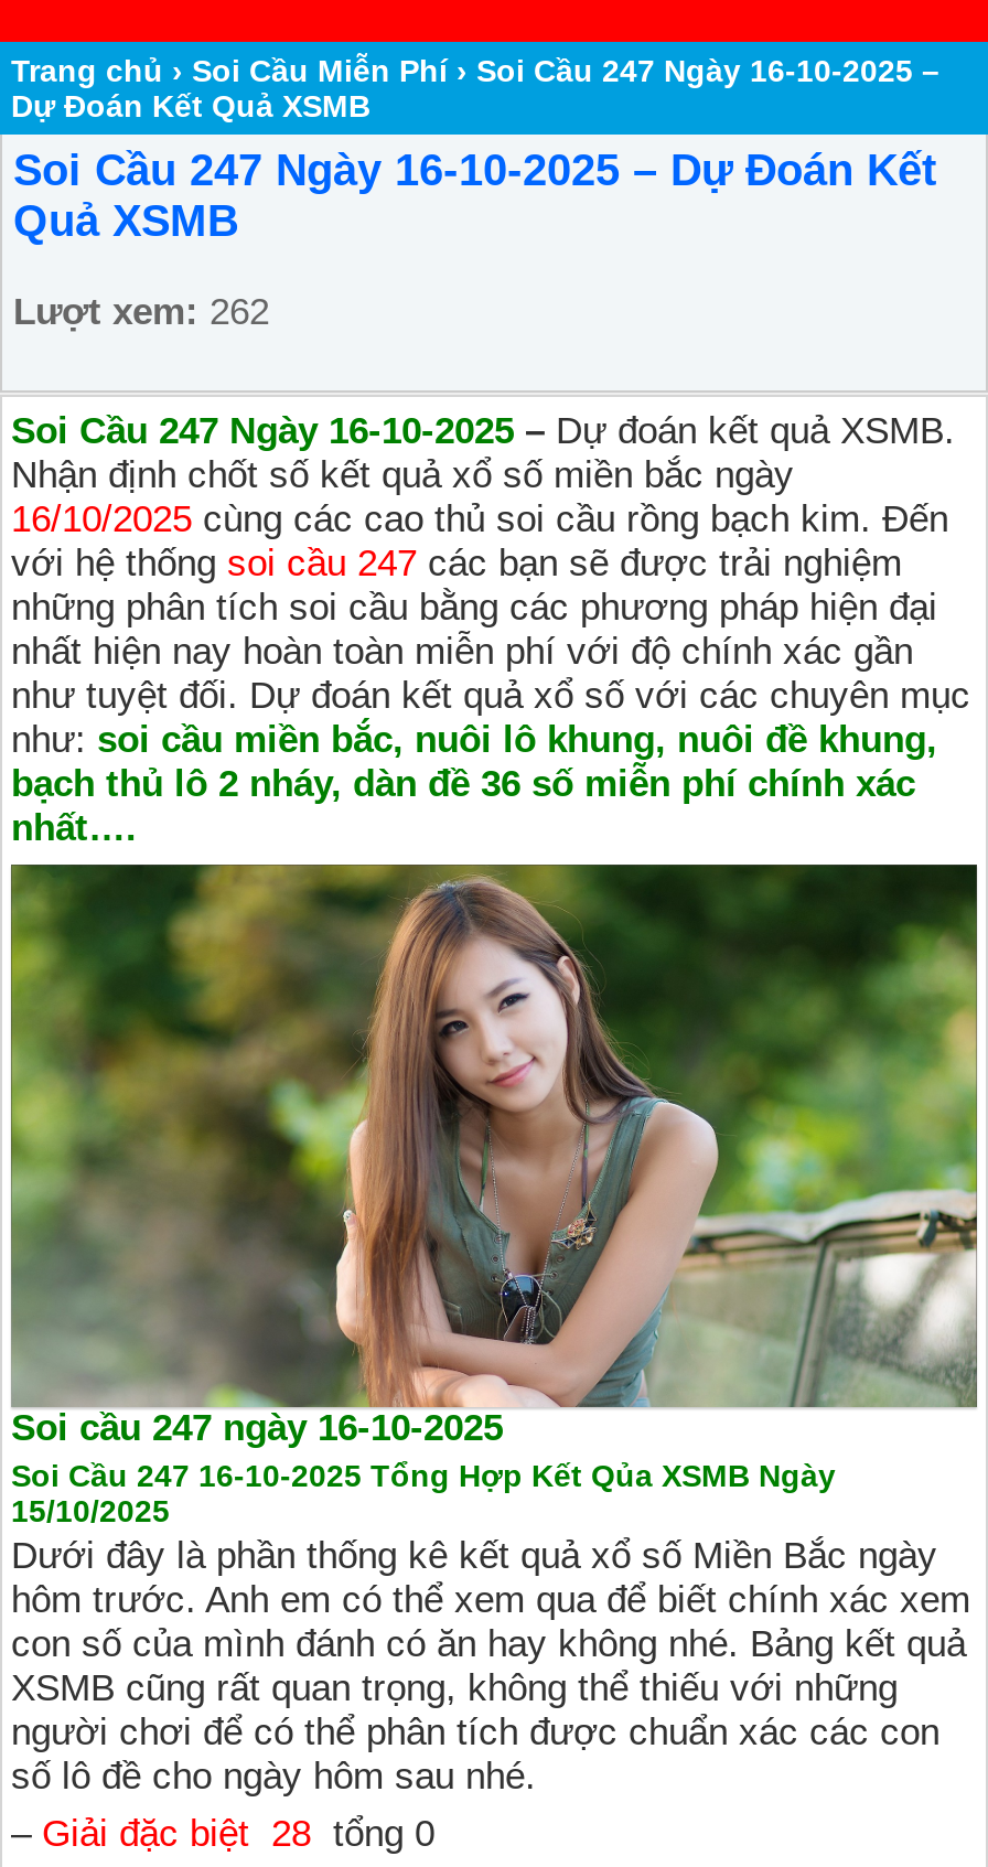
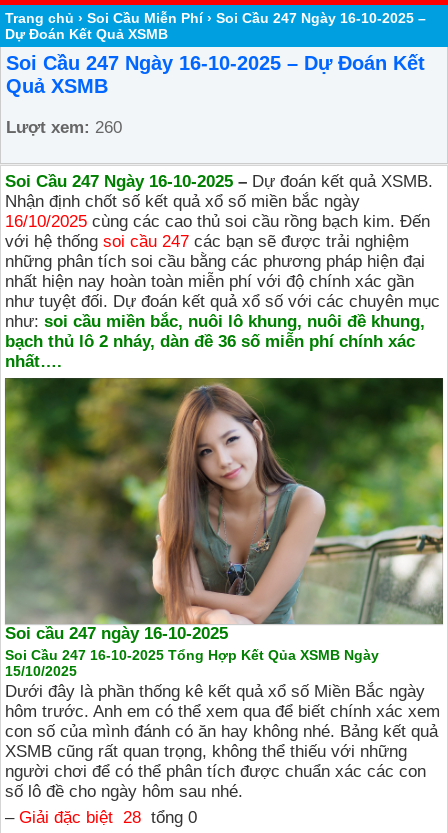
[13,291,269,333] Lượt xem: 262 -> [6,118,122,137] Lượt xem: 260

